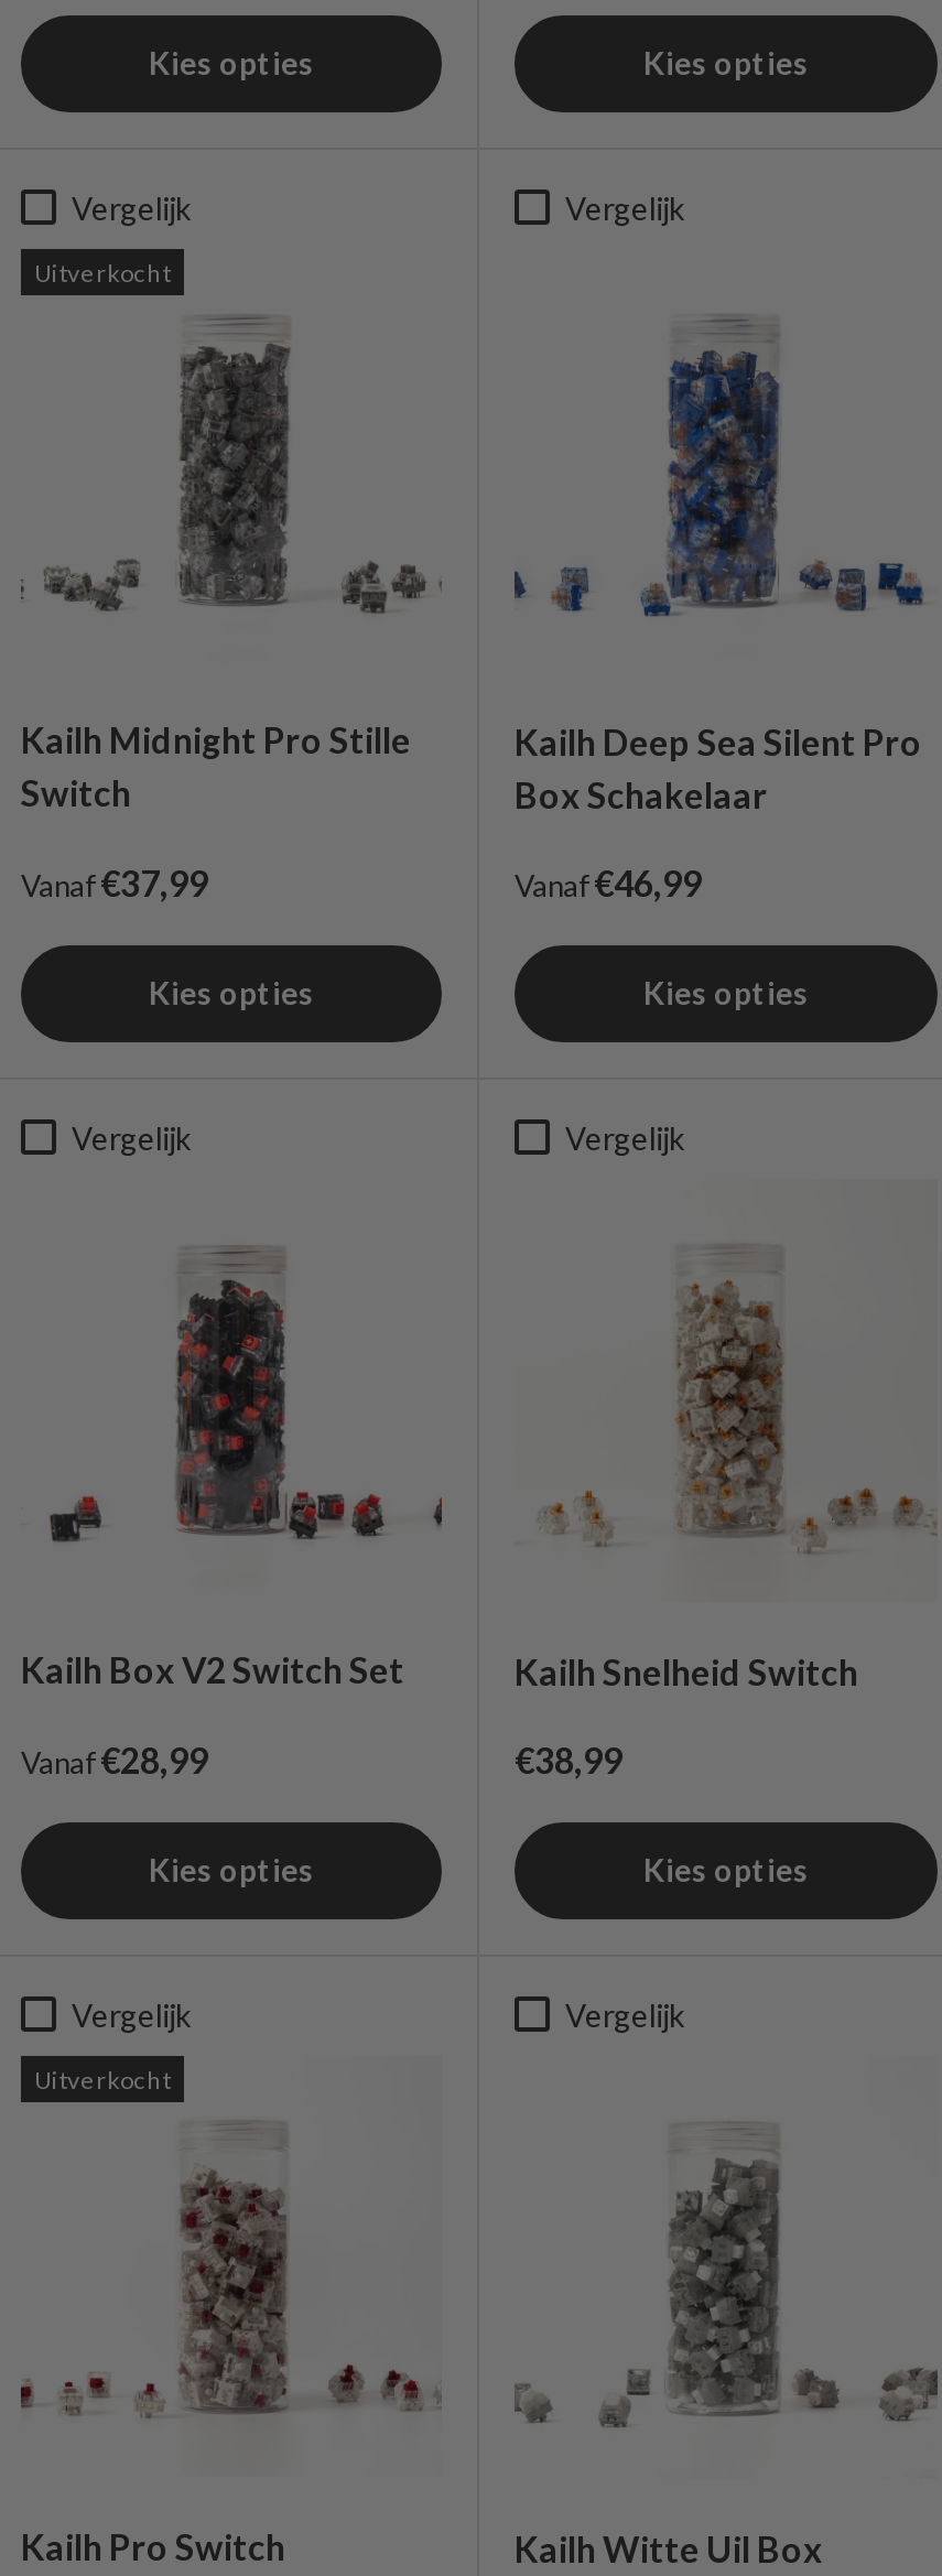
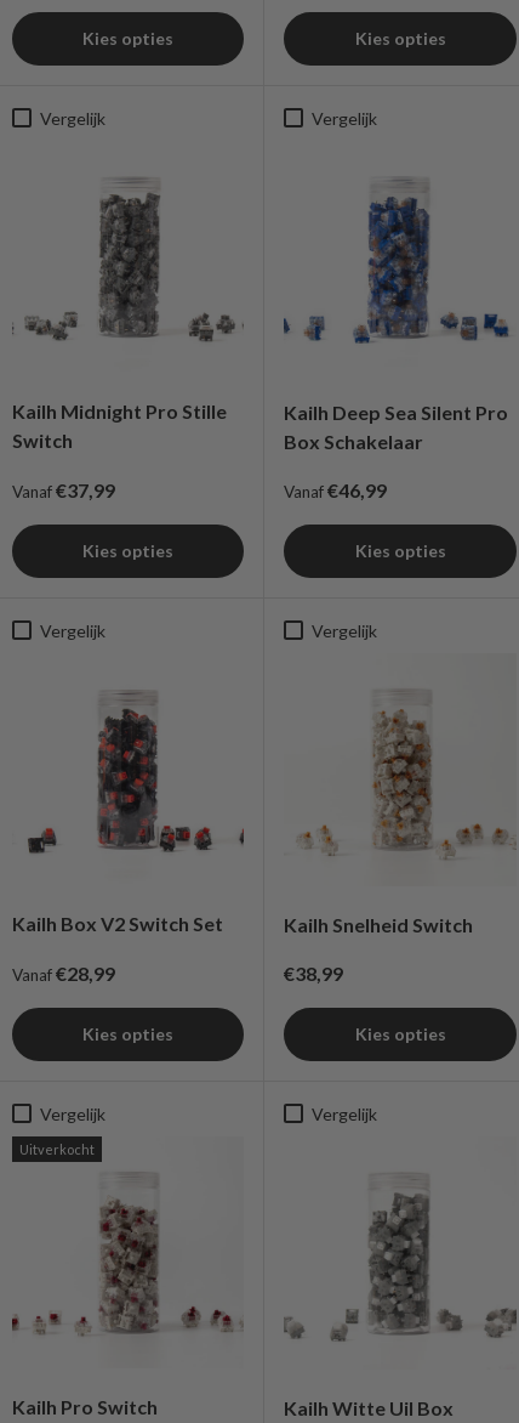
[34,257,171,285] Uitverkocht -> none

